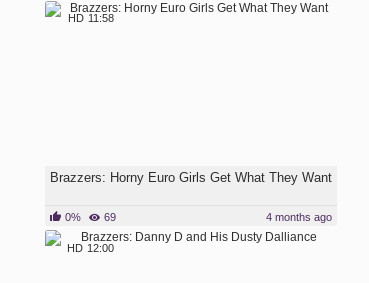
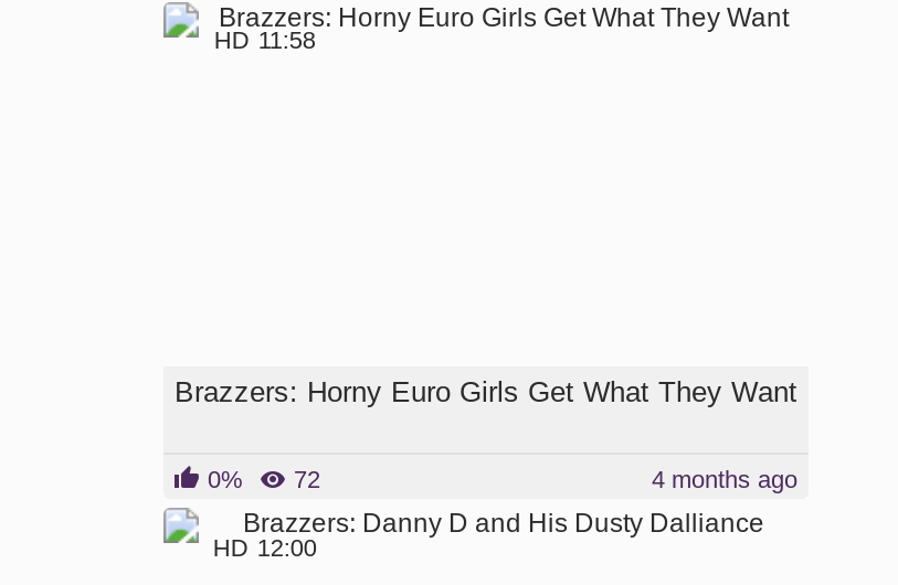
[65,211,116,223] 0% 69 -> [208,467,320,493] 0% 72

